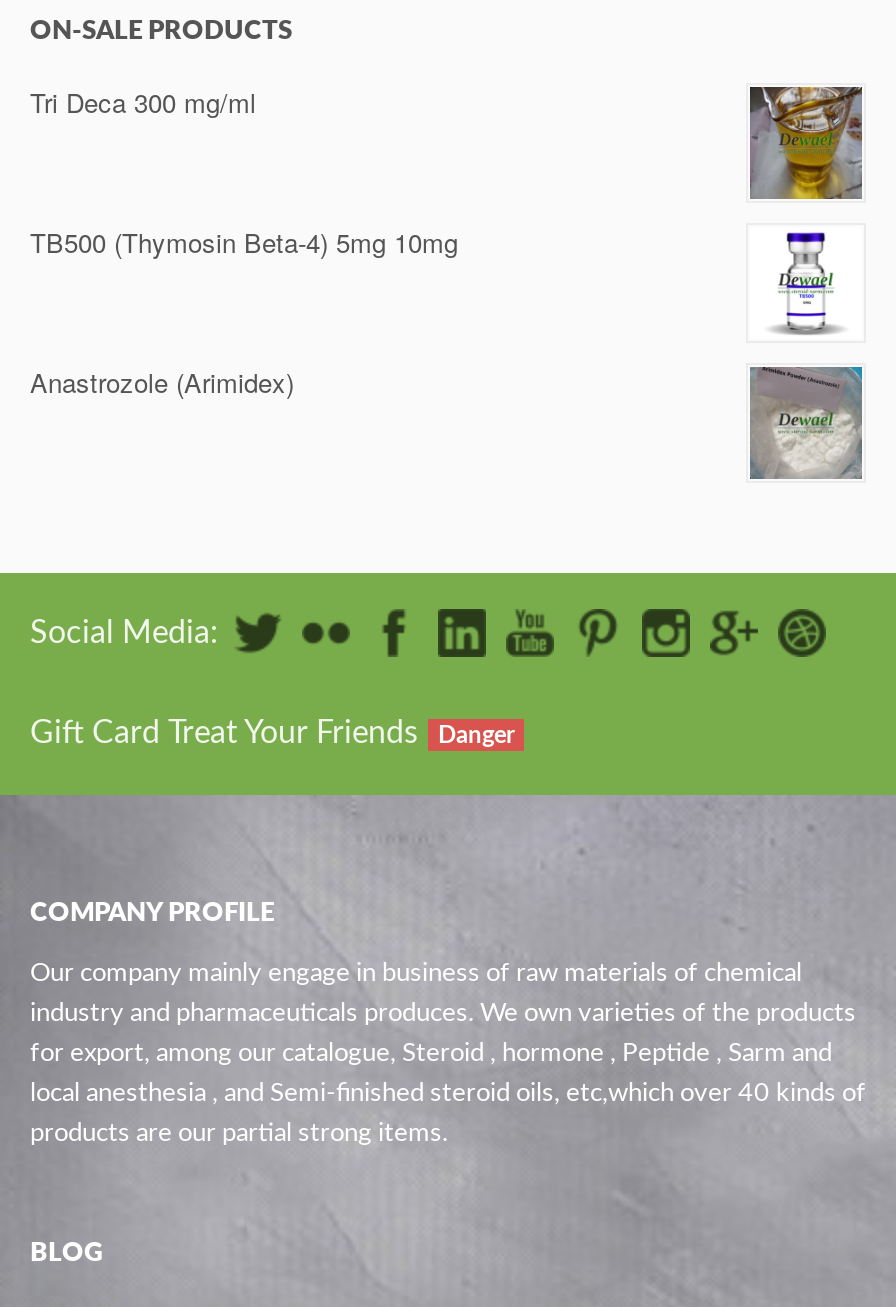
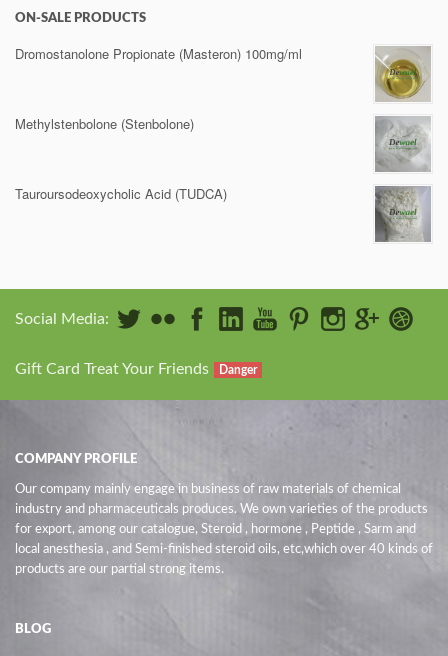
[30,83,256,121] Tri Deca 300 mg/ml -> [15,44,302,63] Dromostanolone Propionate (Masteron) 100mg/ml
[748,85,862,201] [image] -> [375,46,430,102] [image]
[30,223,458,261] TB500 (Thymosin Beta-4) 5mg 10mg -> [15,114,194,133] Methylstenbolone (Stenbolone)
[750,227,862,339] [image] -> [374,116,431,173] [image]
[30,363,294,401] Anastrozole (Arimidex) -> [15,184,227,203] Tauroursodeoxycholic Acid (TUDCA)
[750,367,862,479] [image] -> [376,186,430,241] [image]

